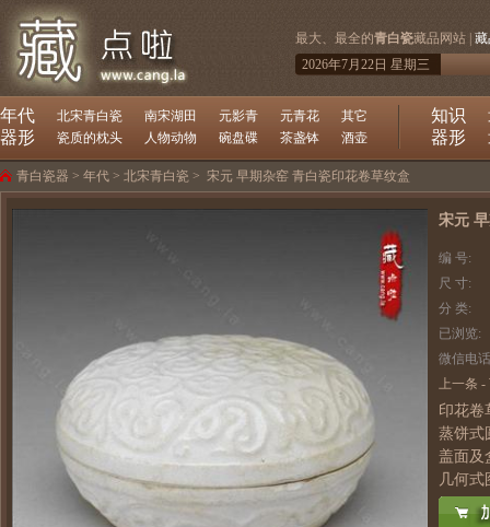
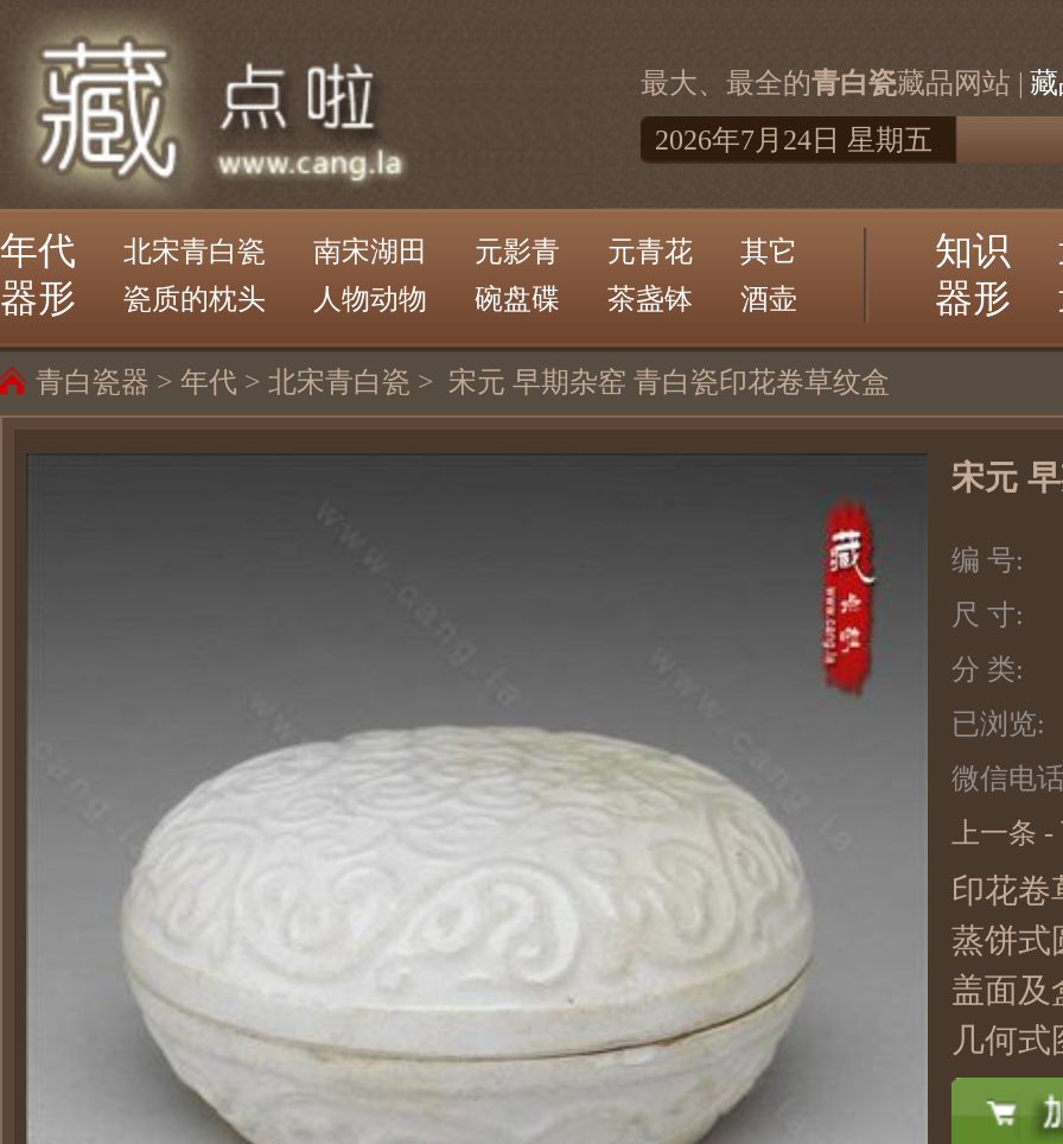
[302,57,430,72] 2026年7月22日 星期三 -> [655,123,932,157] 2026年7月24日 星期五

